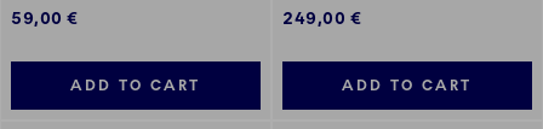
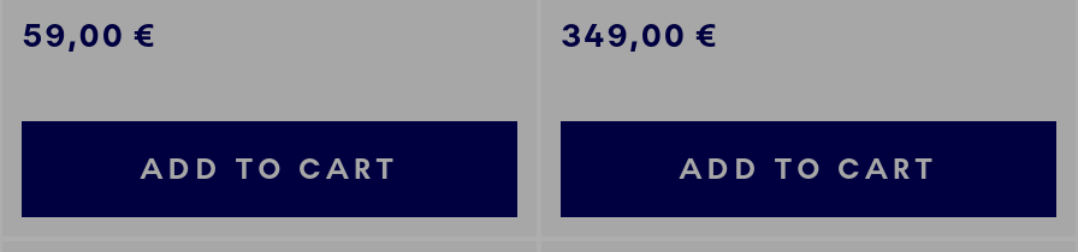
[282,9,362,29] 249,00 € -> [561,16,718,57] 349,00 €

